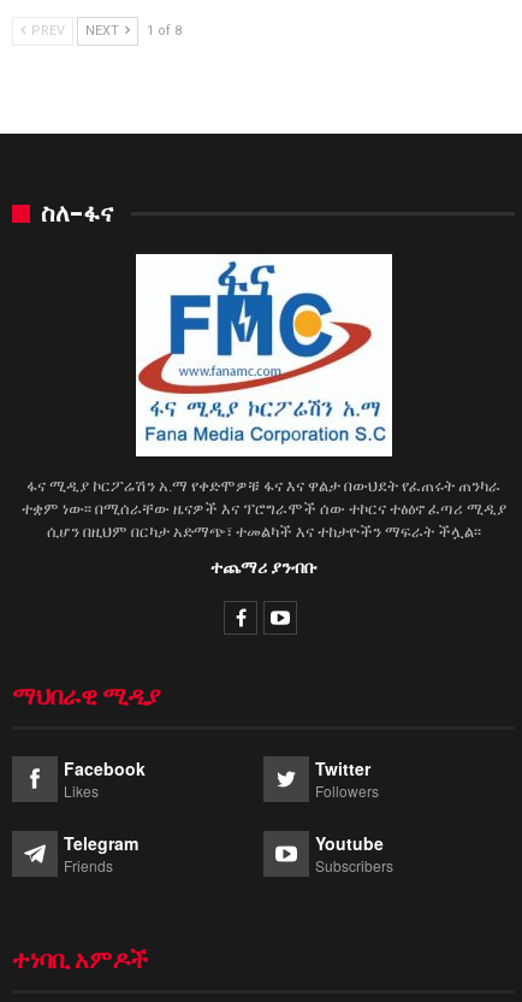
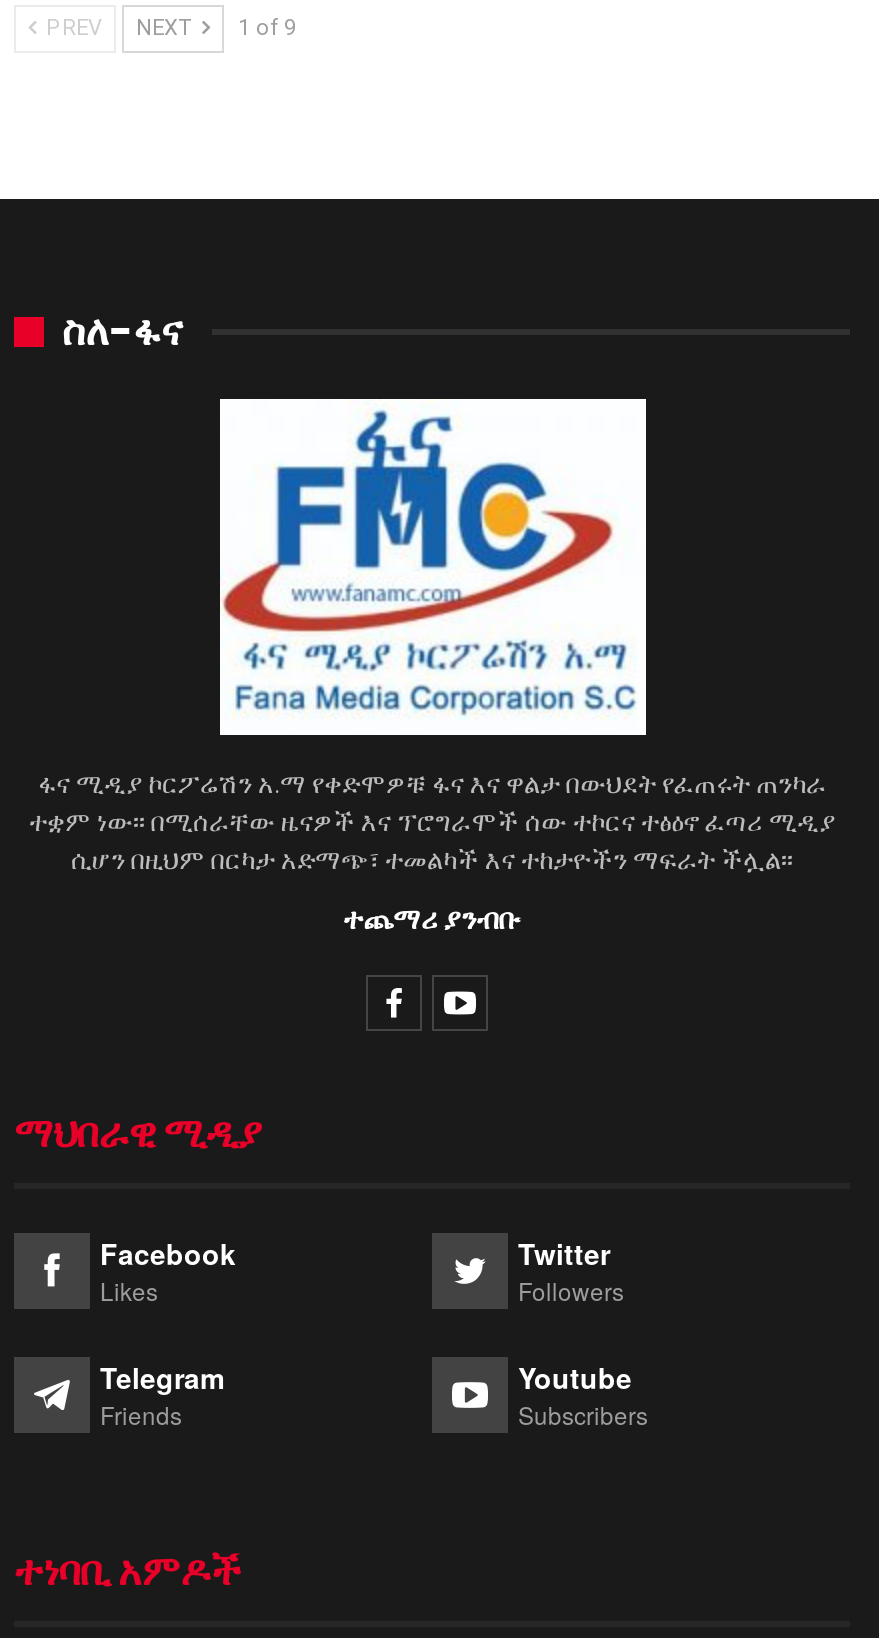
[28,23,182,39] PREV NEXT 1 of 8 -> [40,15,296,41] PREV NEXT 1 of 9

